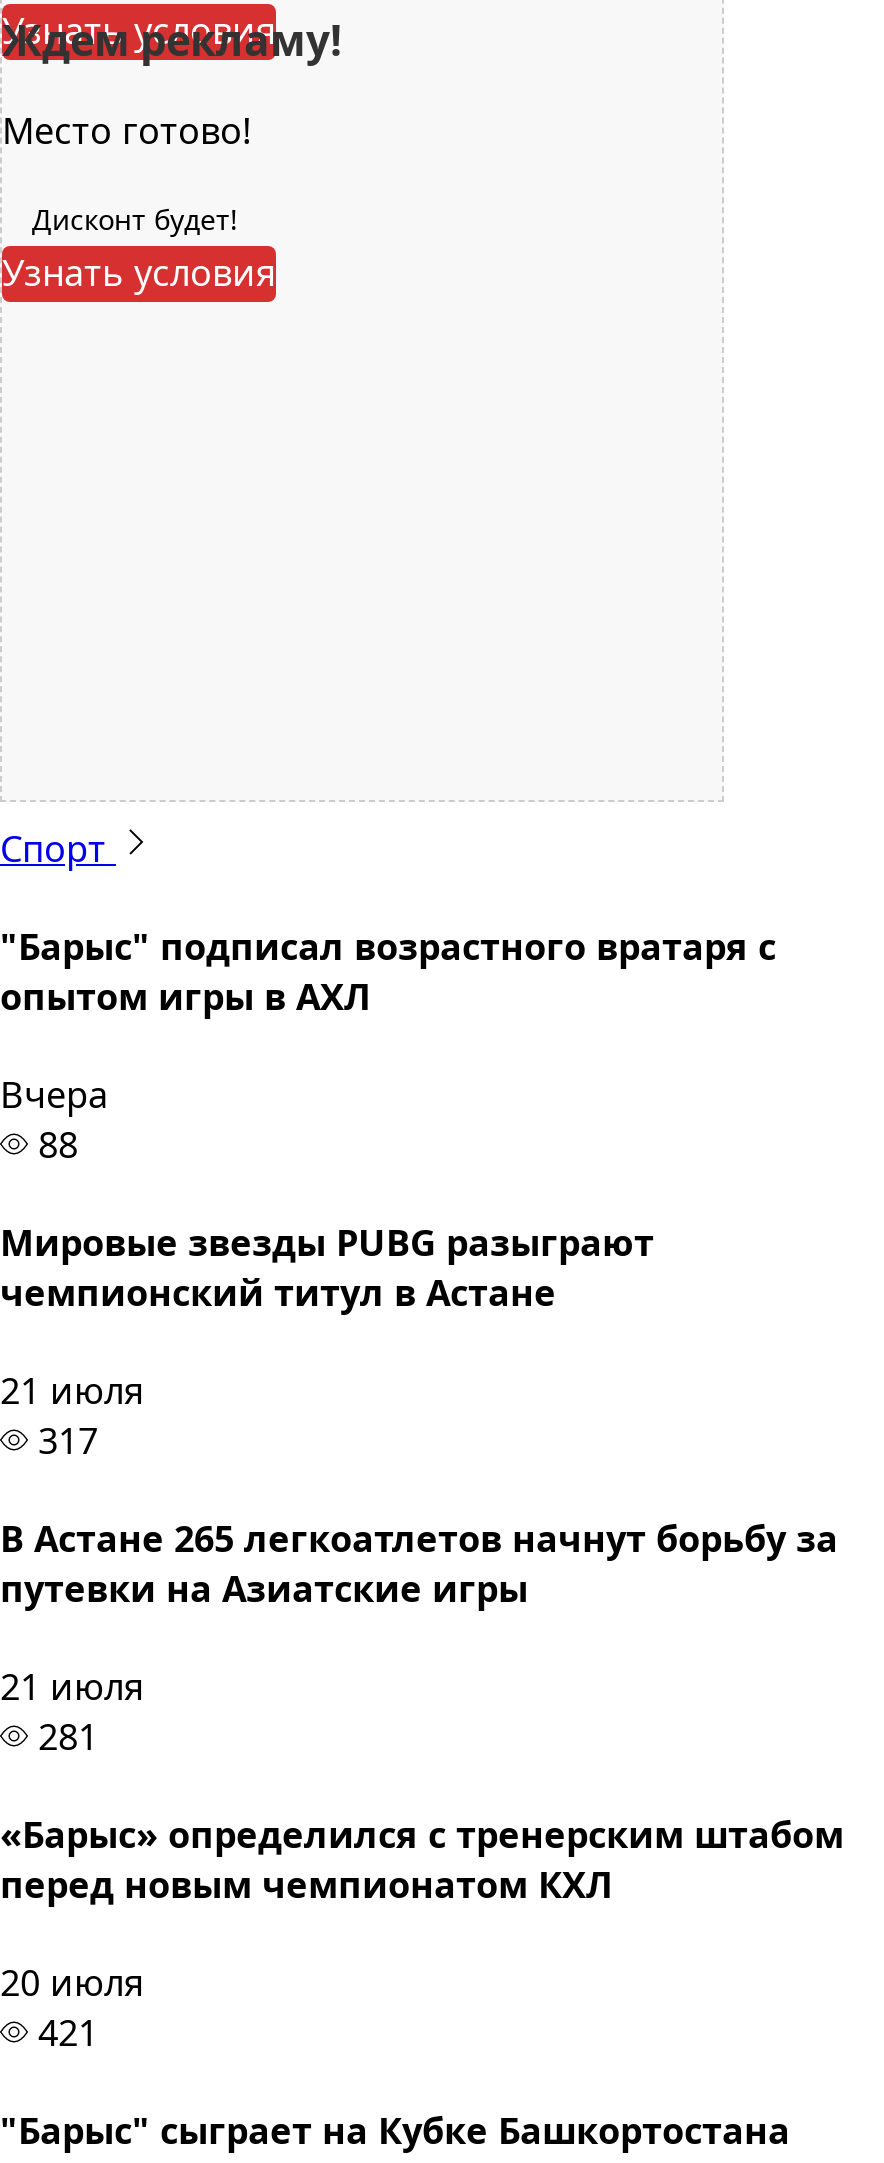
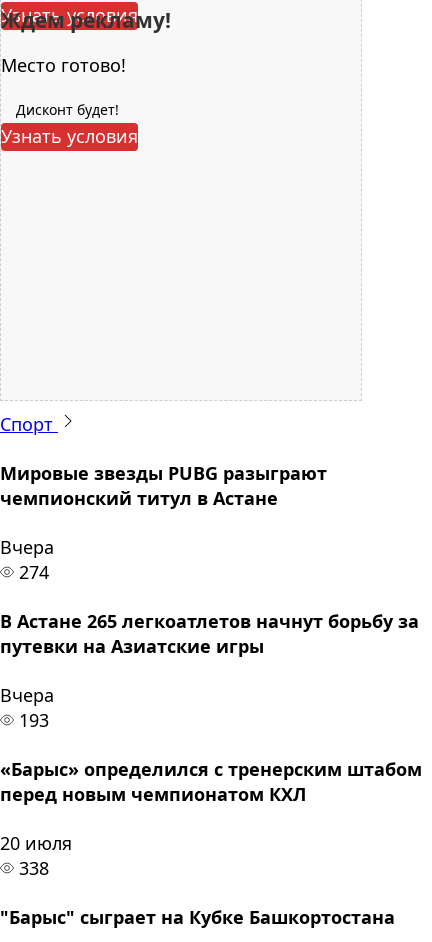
[0,923,776,1168] "Барыс" подписал возрастного вратаря с | опытом игры в АХЛ | Вчера | 88 -> none
[0,1366,144,1464] 21 июля | 317 -> [0,535,54,584] Вчера | 274
[0,1662,144,1760] 21 июля | 281 -> [0,683,54,732] Вчера | 193
[28,2008,98,2056] 421 -> [14,856,49,880] 338

